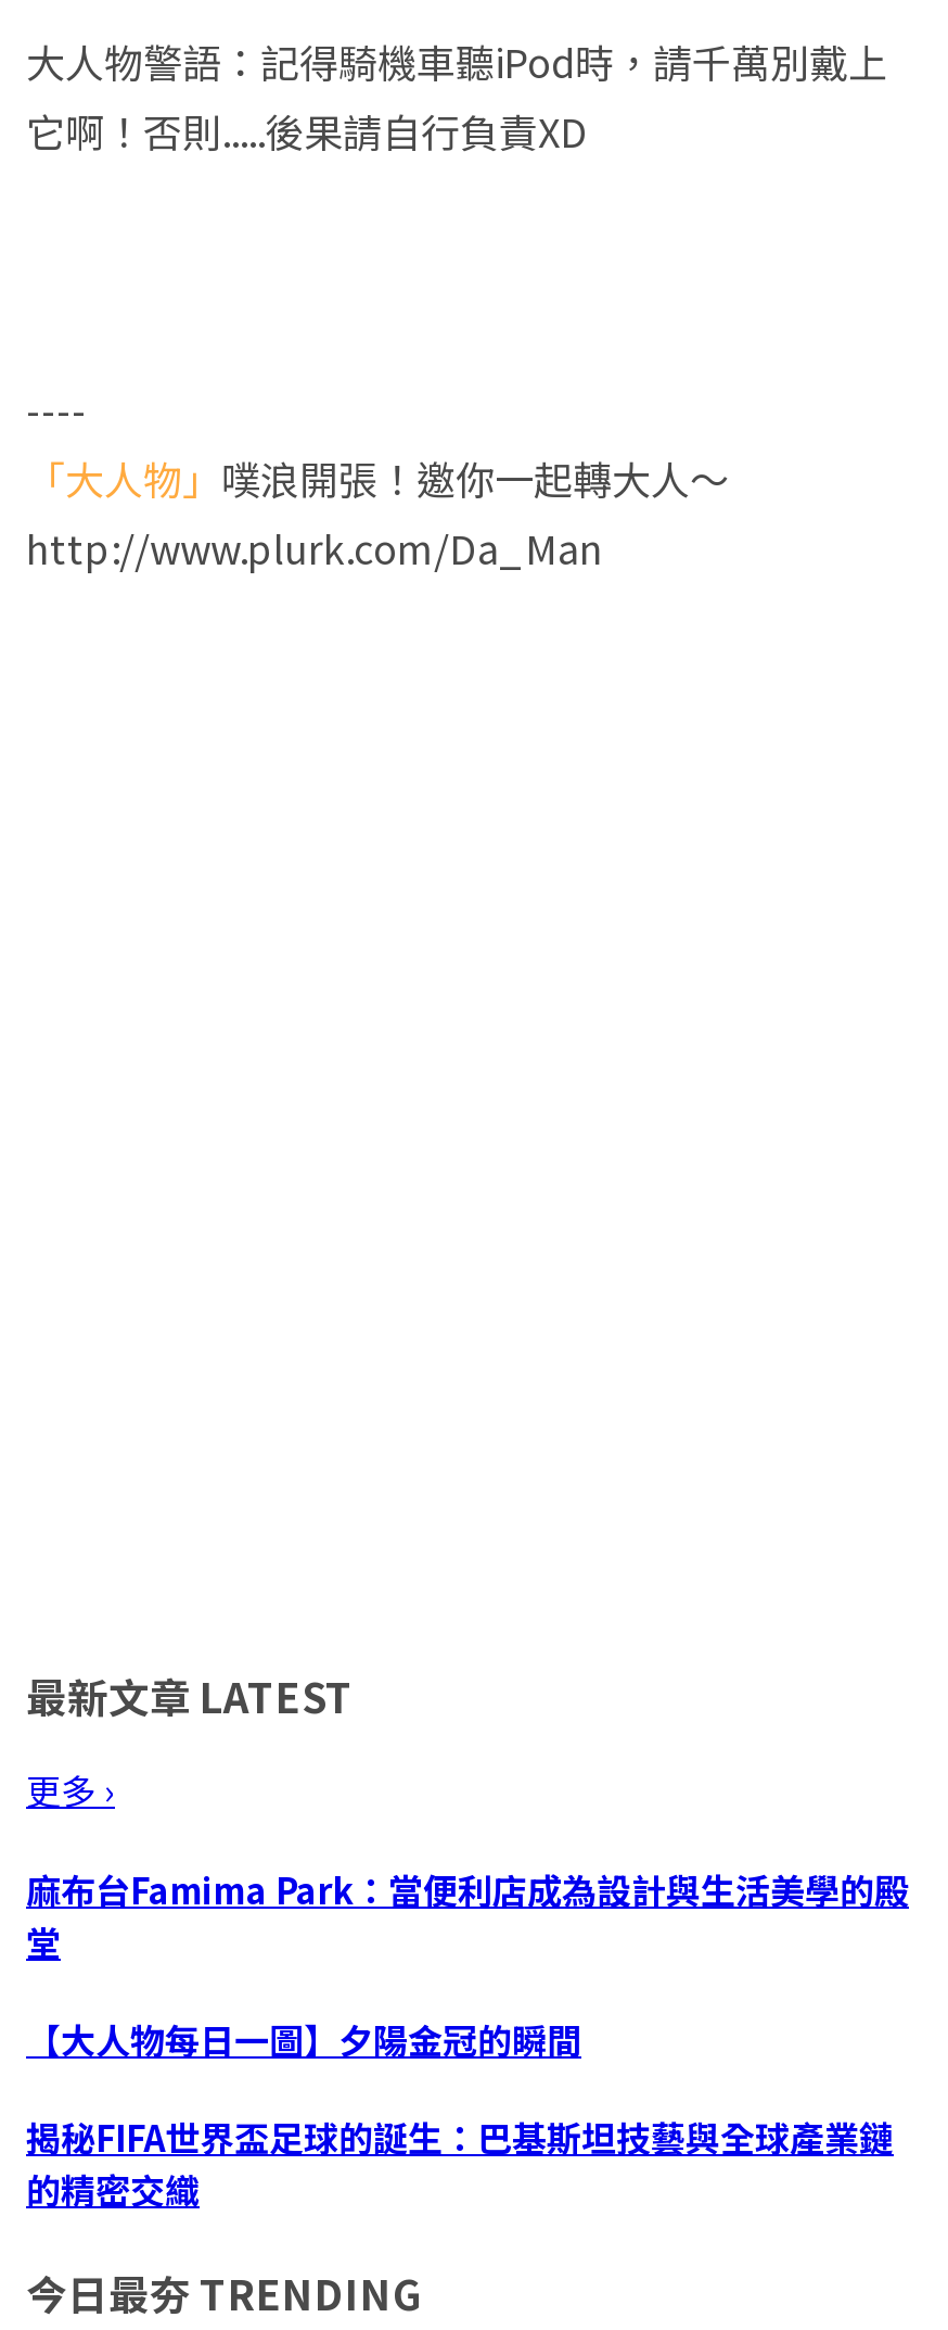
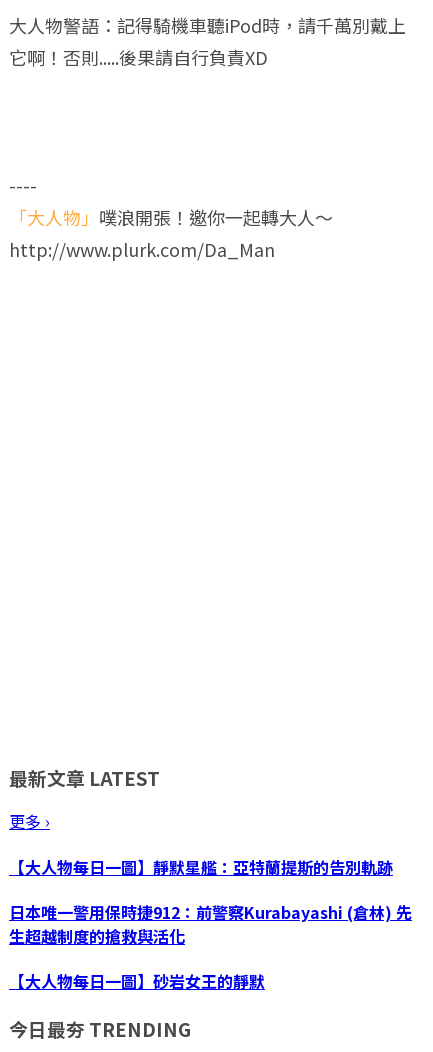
[26,1862,909,1967] 麻布台Famima Park：當便利店成為設計與生活美學的殿 | 堂 -> [9,855,393,879] 【大人物每日一圖】靜默星艦：亞特蘭提斯的告別軌跡
[26,2013,581,2065] 【大人物每日一圖】夕陽金冠的瞬間 -> [9,900,412,948] 日本唯一警用保時捷912：前警察Kurabayashi (倉林) 先 | 生超越制度的搶救與活化
[26,2111,894,2215] 揭秘FIFA世界盃足球的誕生：巴基斯坦技藝與全球產業鏈 | 的精密交織 -> [9,969,265,993] 【大人物每日一圖】砂岩女王的靜默

